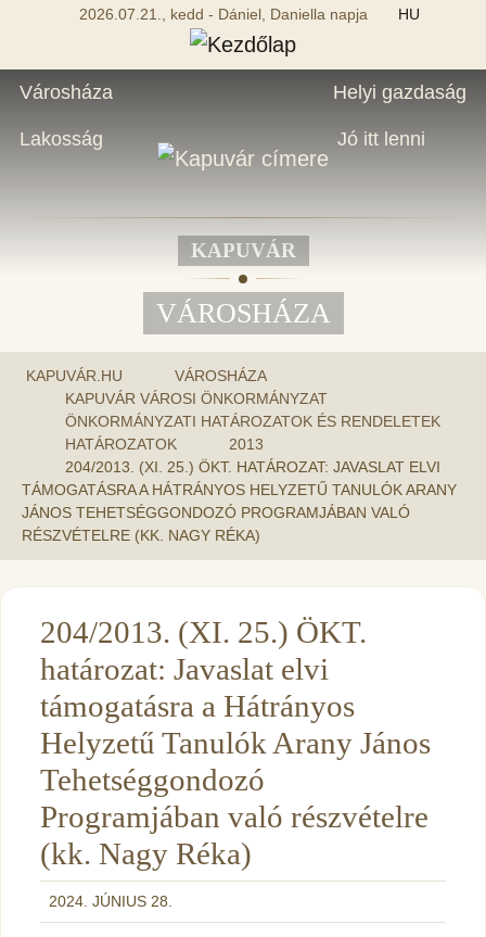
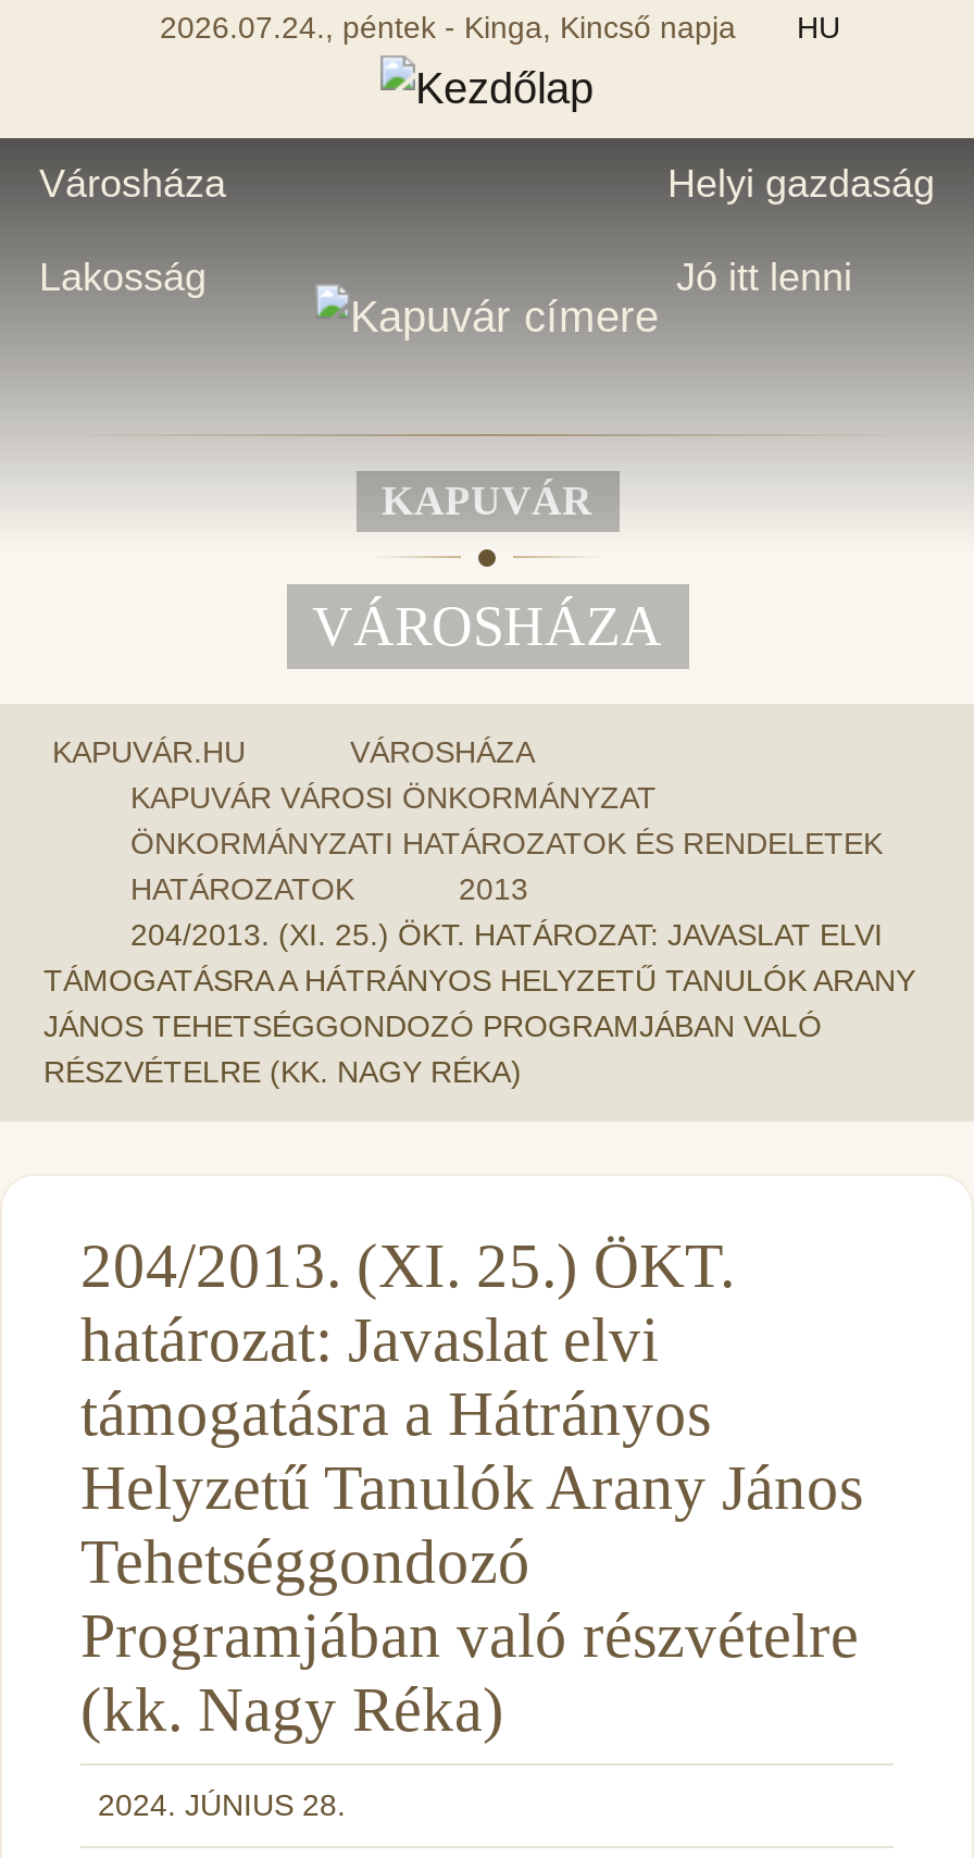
[79,5,372,23] 2026.07.21., kedd - Dániel, Daniella napja -> [160,10,745,45] 2026.07.24., péntek - Kinga, Kincső napja

